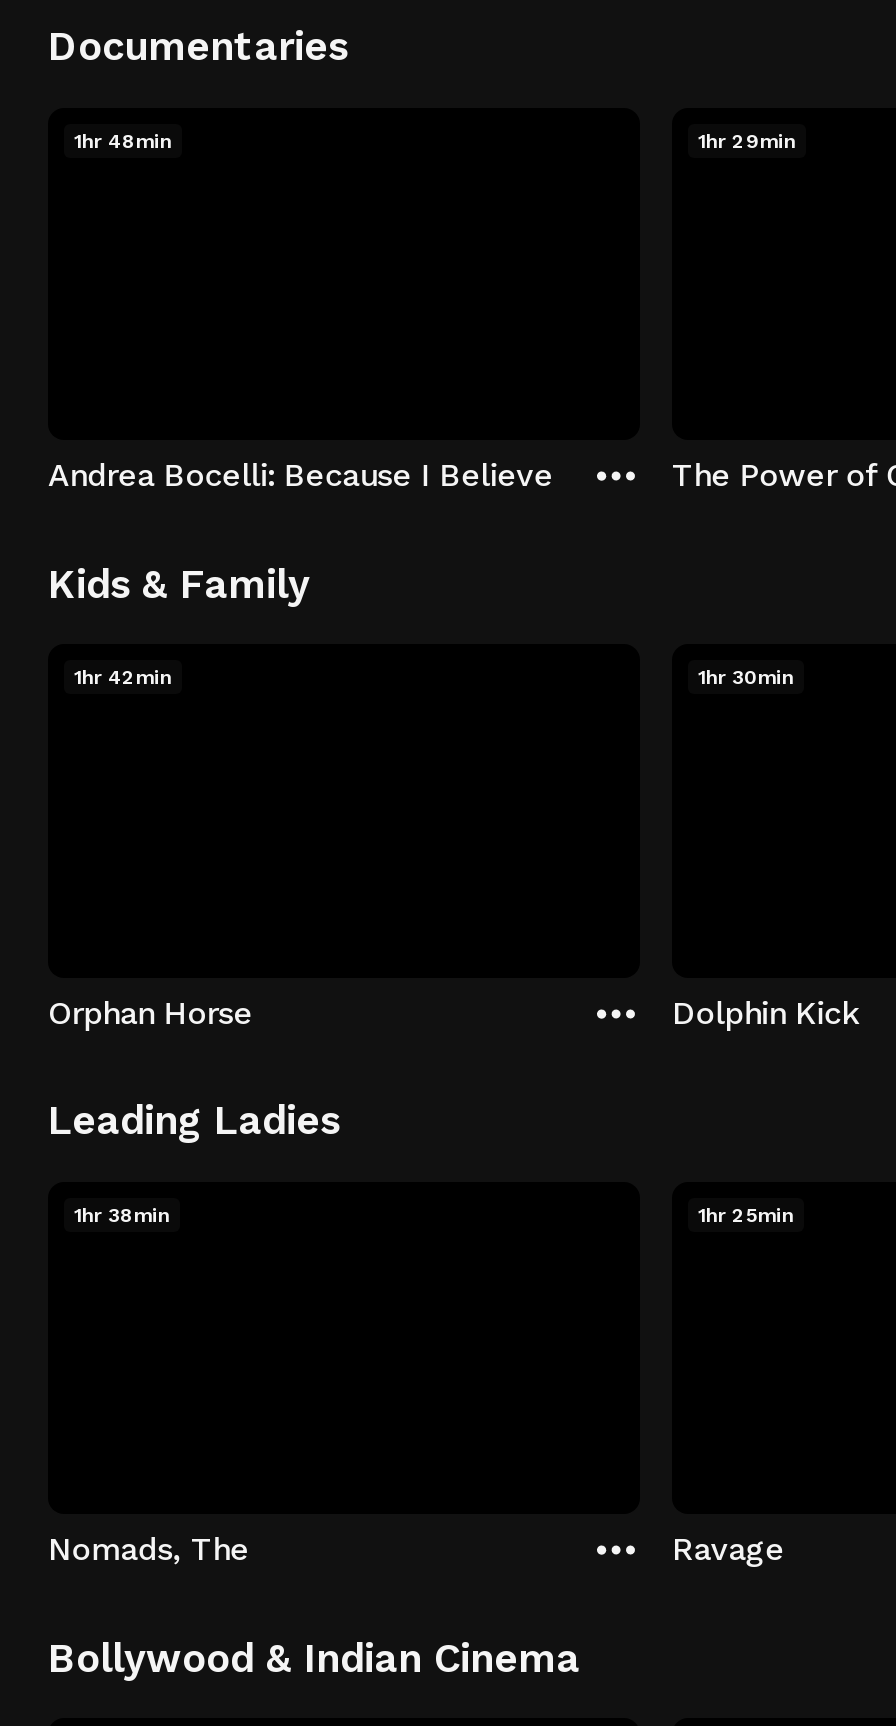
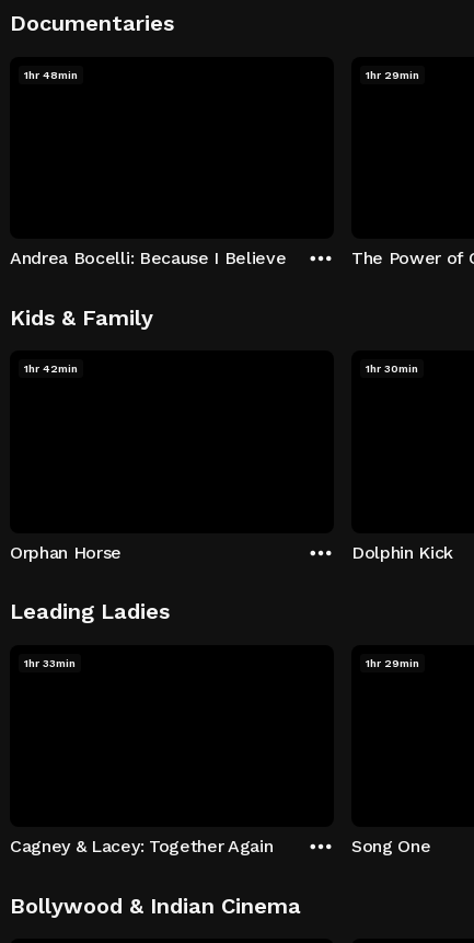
[74,1203,170,1225] 1hr 38min -> [24,657,76,669] 1hr 33min
[698,1203,794,1225] 1hr 25min -> [366,657,419,669] 1hr 29min
[48,1530,249,1568] Nomads, The -> [10,836,273,856] Cagney & Lacey: Together Again
[672,1530,784,1568] Ravage -> [351,836,431,856] Song One

